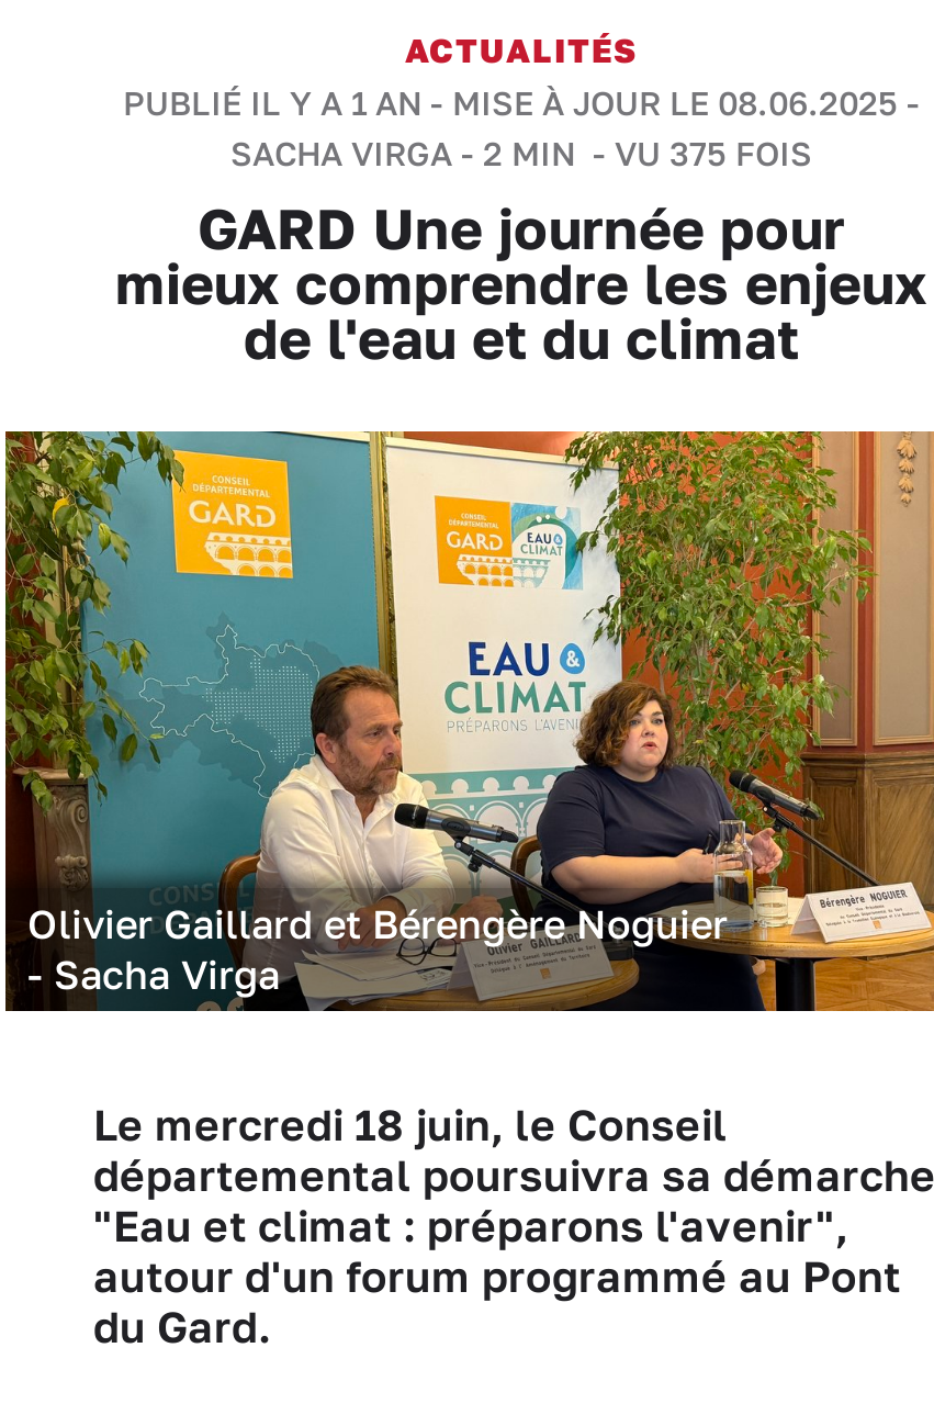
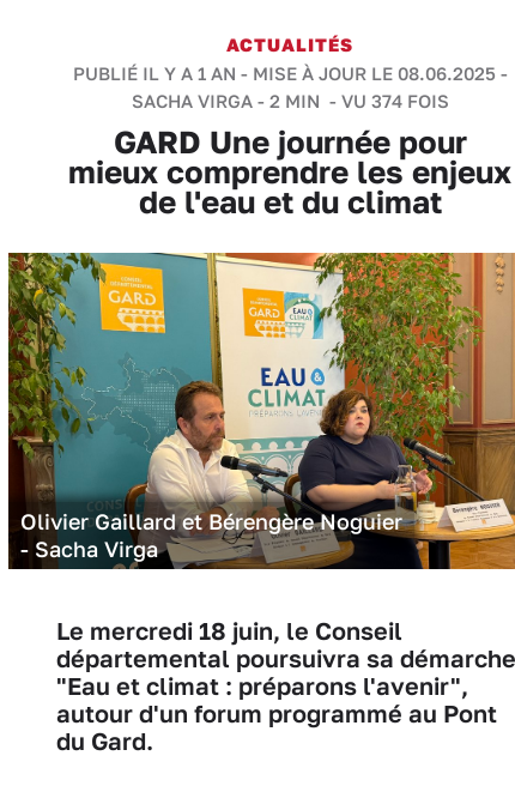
[230,133,812,172] SACHA VIRGA - 2 MIN - VU 375 FOIS -> [131,90,449,111] SACHA VIRGA - 2 MIN - VU 374 FOIS

